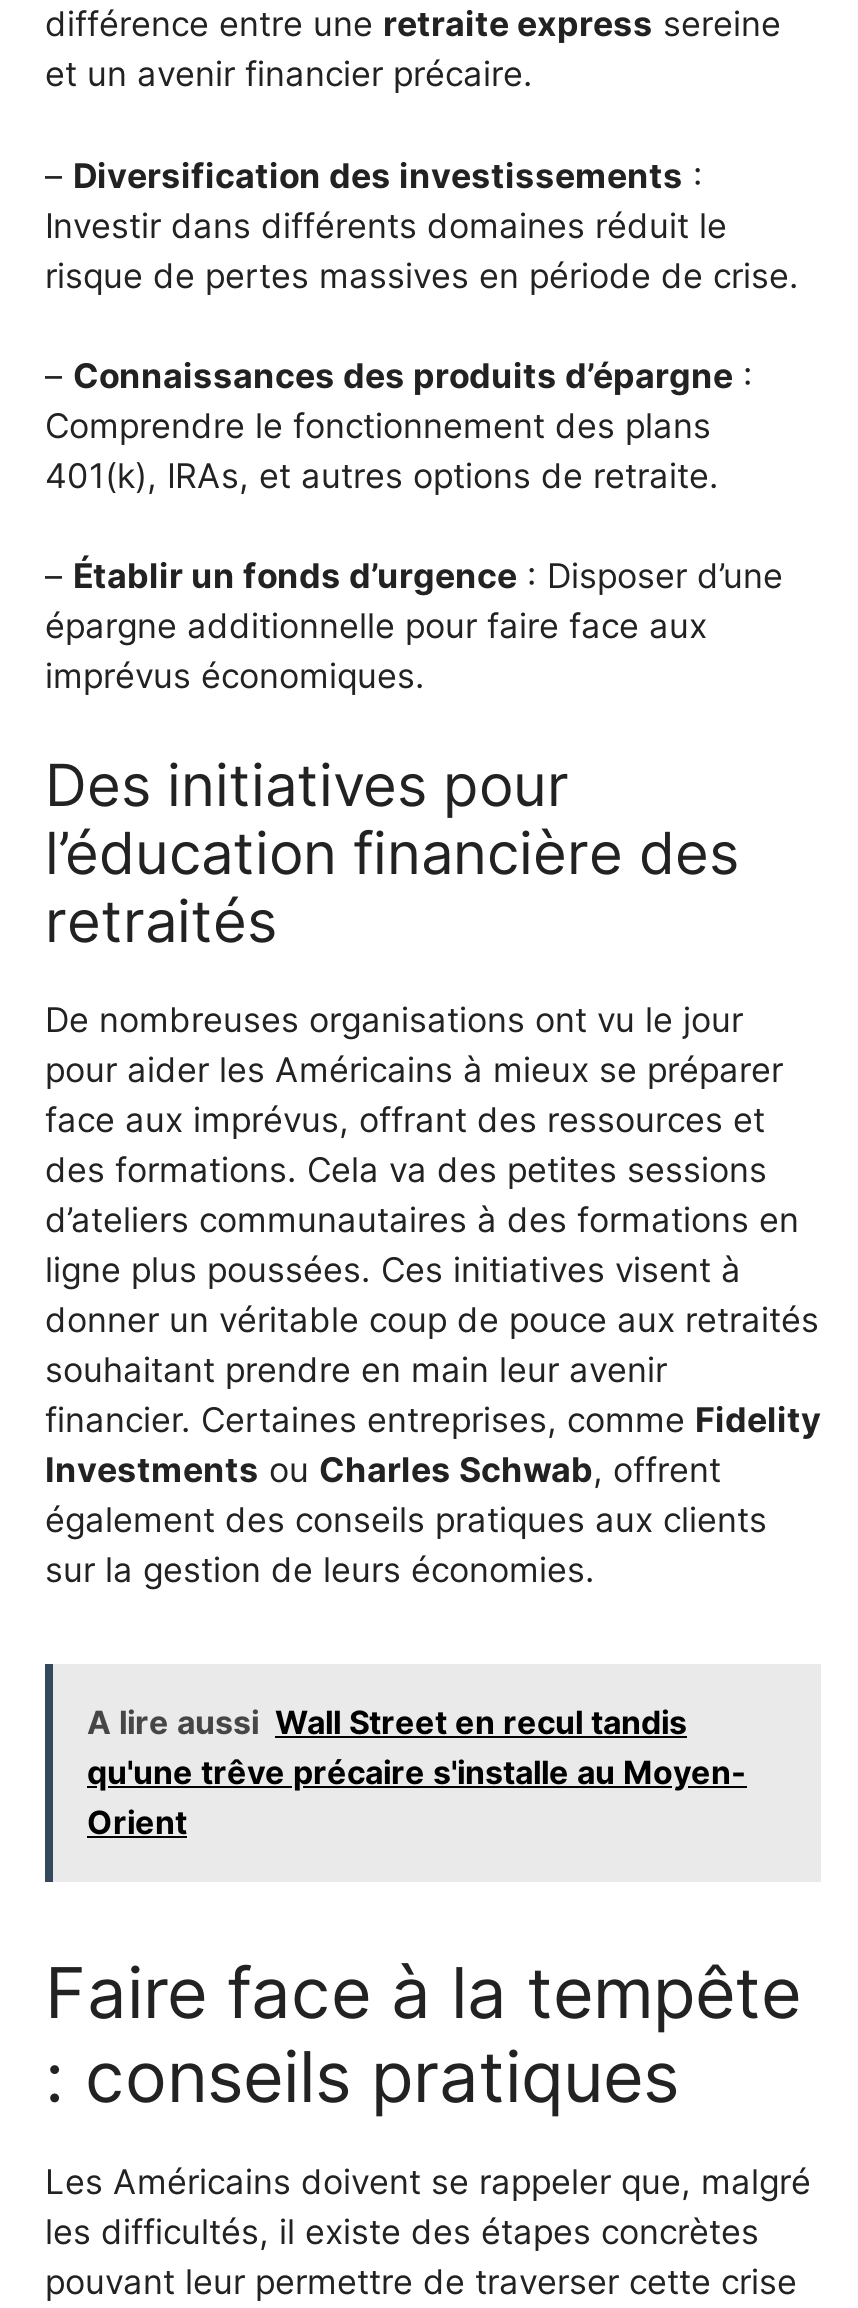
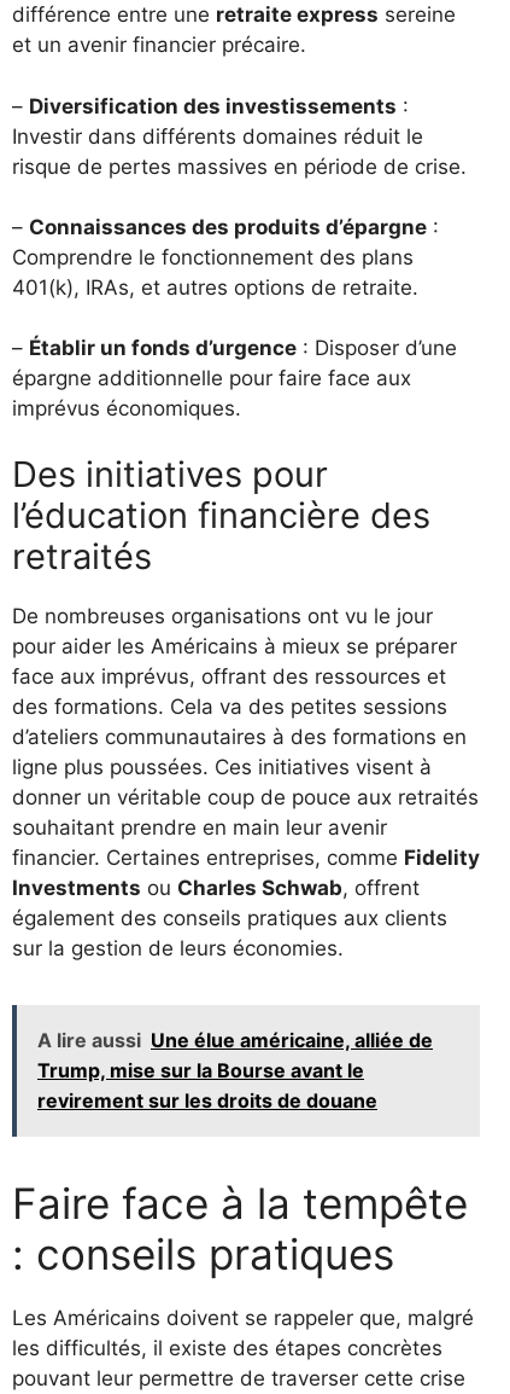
[87,1703,747,1843] A lire aussi Wall Street en recul tandis | qu'une trêve précaire s'installe au Moyen- | Orient -> [37,1028,433,1113] A lire aussi Une élue américaine, alliée de | Trump, mise sur la Bourse avant le | revirement sur les droits de douane

